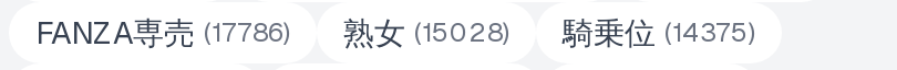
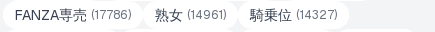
[343,13,755,52] 熟女 (15028) | 騎乗位 (14375) -> [155,6,337,24] 熟女 (14961) | 騎乗位 (14327)

